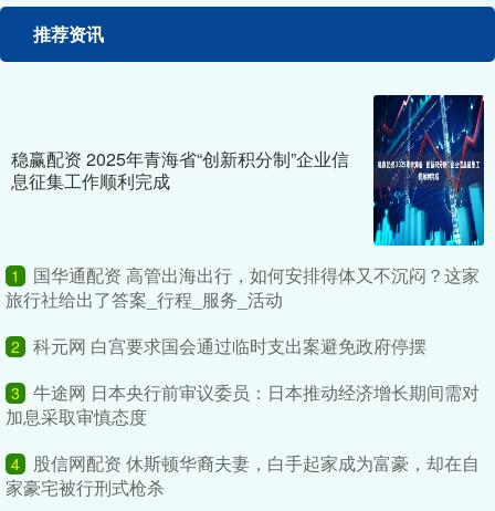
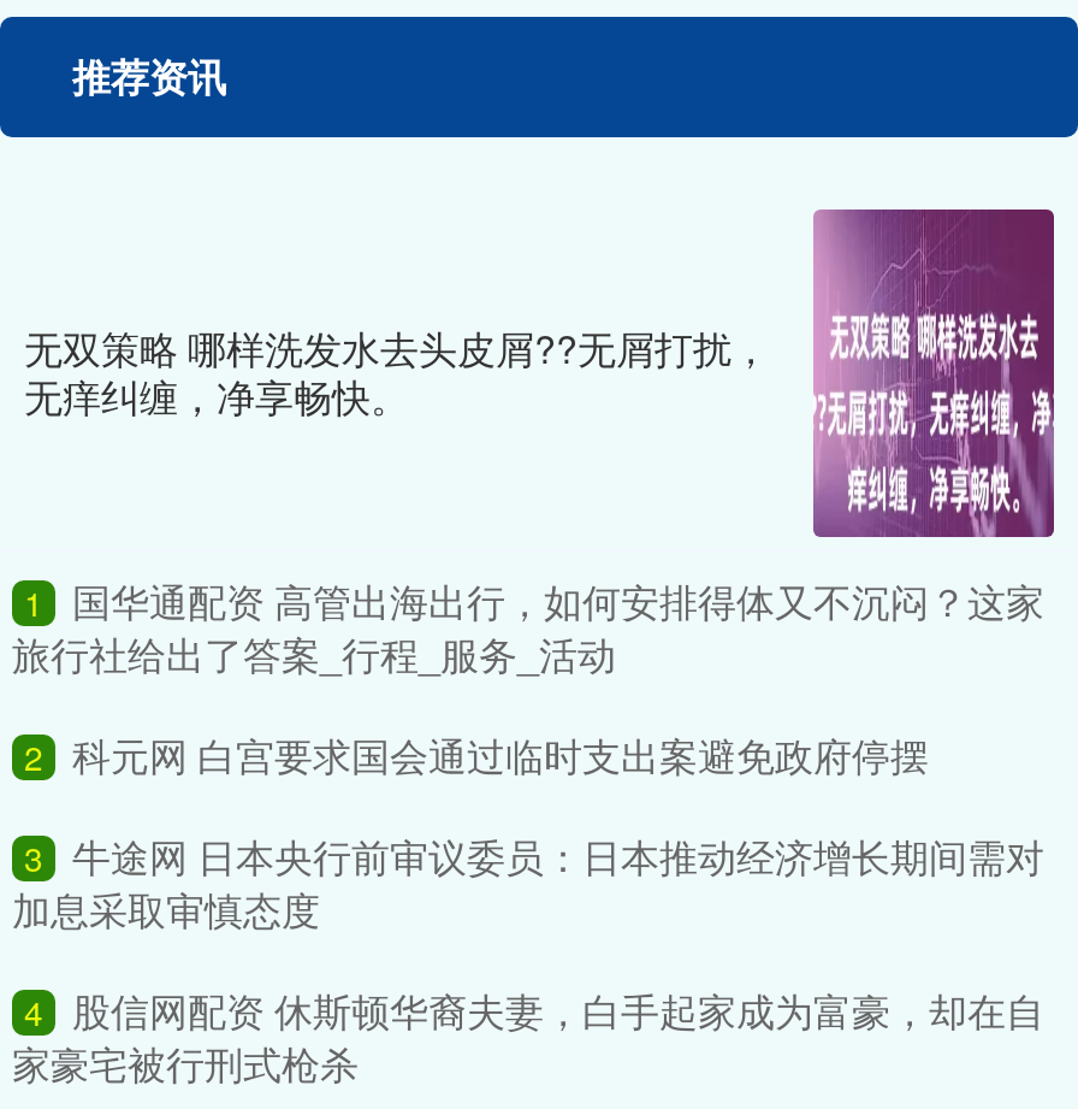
[11,94,485,247] [image] | 稳赢配资 2025年青海省“创新积分制”企业信 | 息征集工作顺利完成 -> [24,207,1056,539] [image] | 无双策略 哪样洗发水去头皮屑??无屑打扰， | 无痒纠缠，净享畅快。

